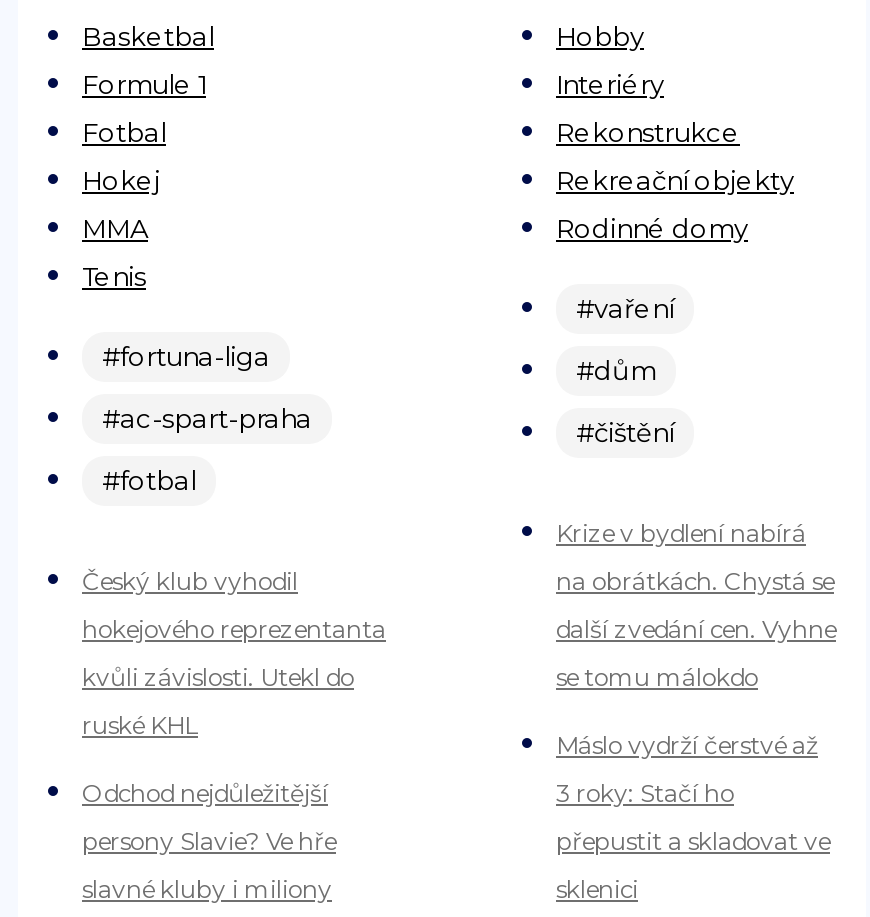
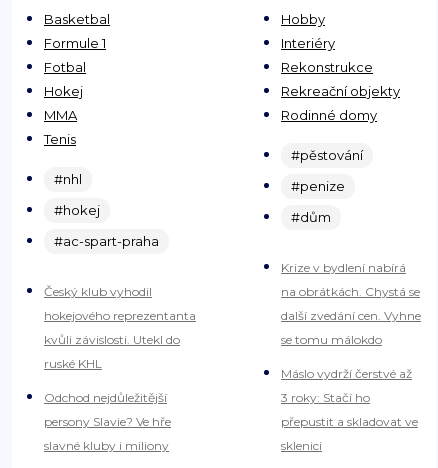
[576,292,674,324] #vaření -> [291,147,363,194] #pěstování | #penize
[102,340,270,372] #fortuna-liga -> [54,171,100,218] #nhl | #hokej
moved [576,354,656,386] -> [291,209,331,225]: #dům
moved [102,402,312,434] -> [54,233,159,249]: #ac-spart-praha
[576,416,674,448] #čištění -> none
[102,464,196,496] #fotbal -> none

